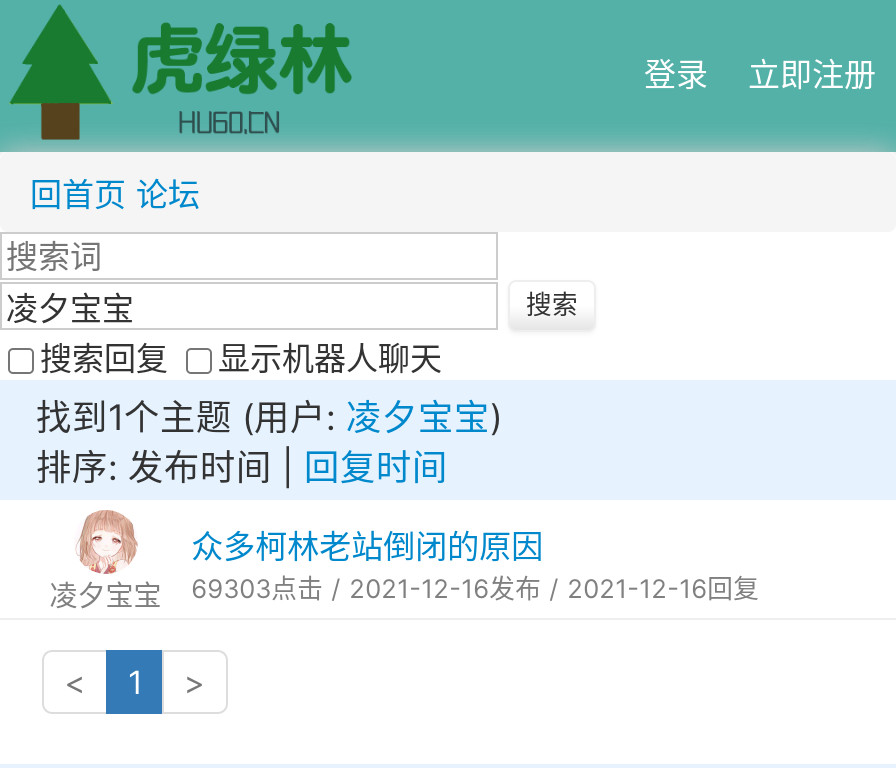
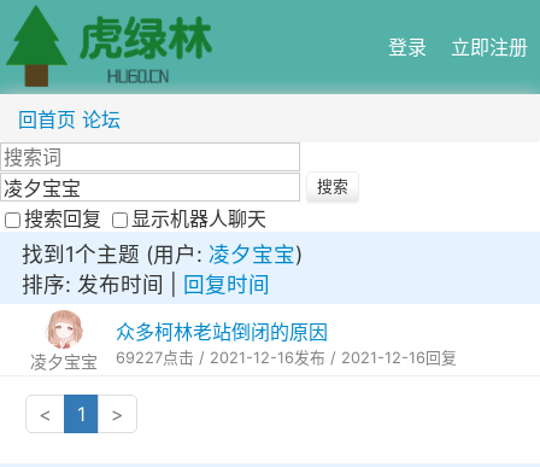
[191,573,759,603] 69303点击 / 2021-12-16发布 / 2021-12-16回复 -> [115,348,456,366] 69227点击 / 2021-12-16发布 / 2021-12-16回复

